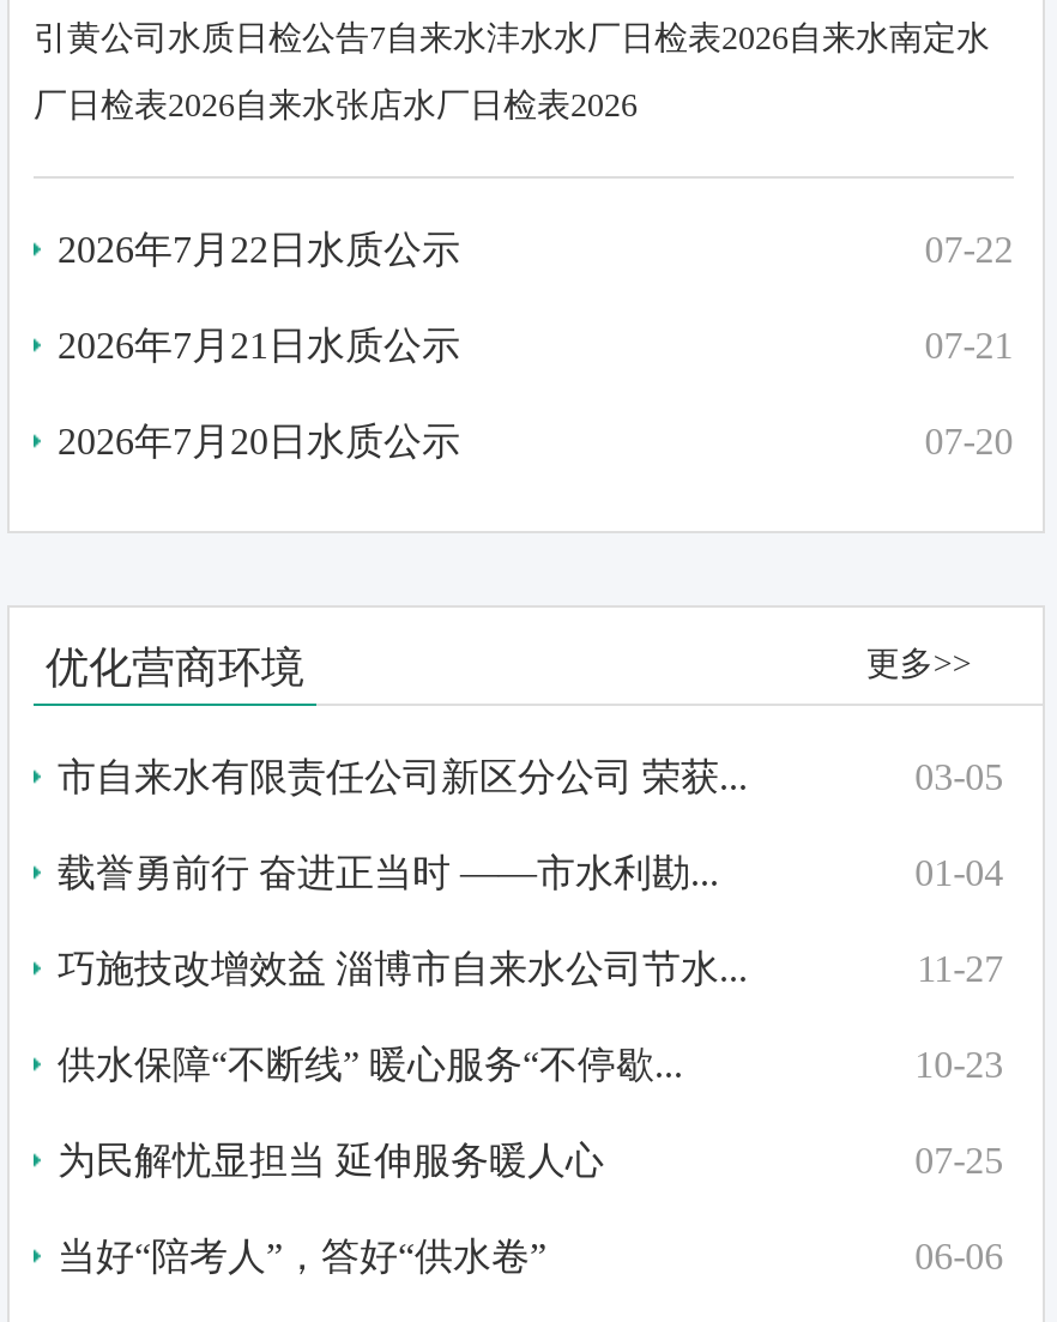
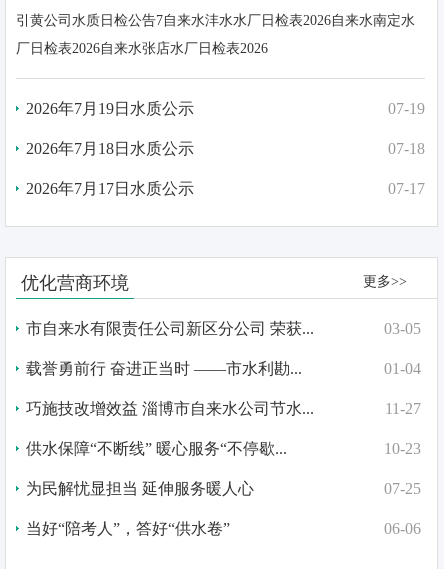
[58,229,460,270] 2026年7月22日水质公示 -> [26,100,194,117] 2026年7月19日水质公示
[925,229,1013,270] 07-22 -> [388,100,425,117] 07-19
[58,325,460,366] 2026年7月21日水质公示 -> [26,140,194,157] 2026年7月18日水质公示
[925,325,1013,366] 07-21 -> [388,140,425,157] 07-18
[58,421,460,461] 2026年7月20日水质公示 -> [26,180,194,197] 2026年7月17日水质公示
[925,421,1013,461] 07-20 -> [388,180,425,197] 07-17

